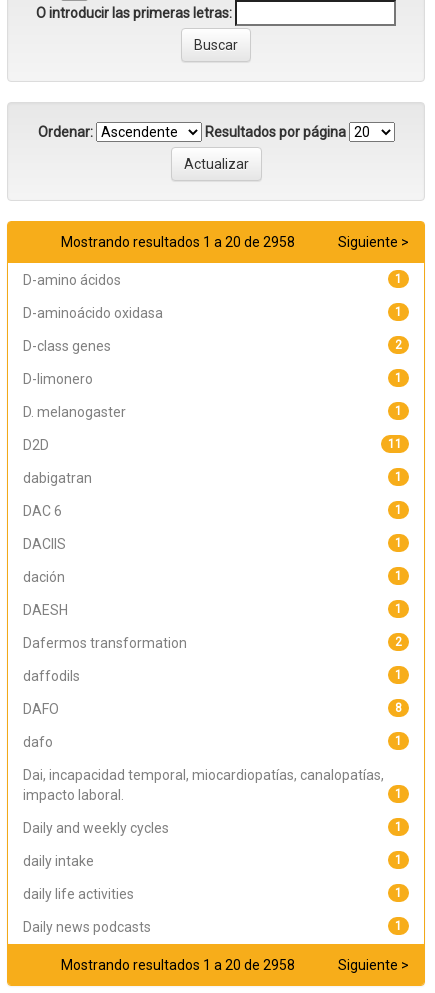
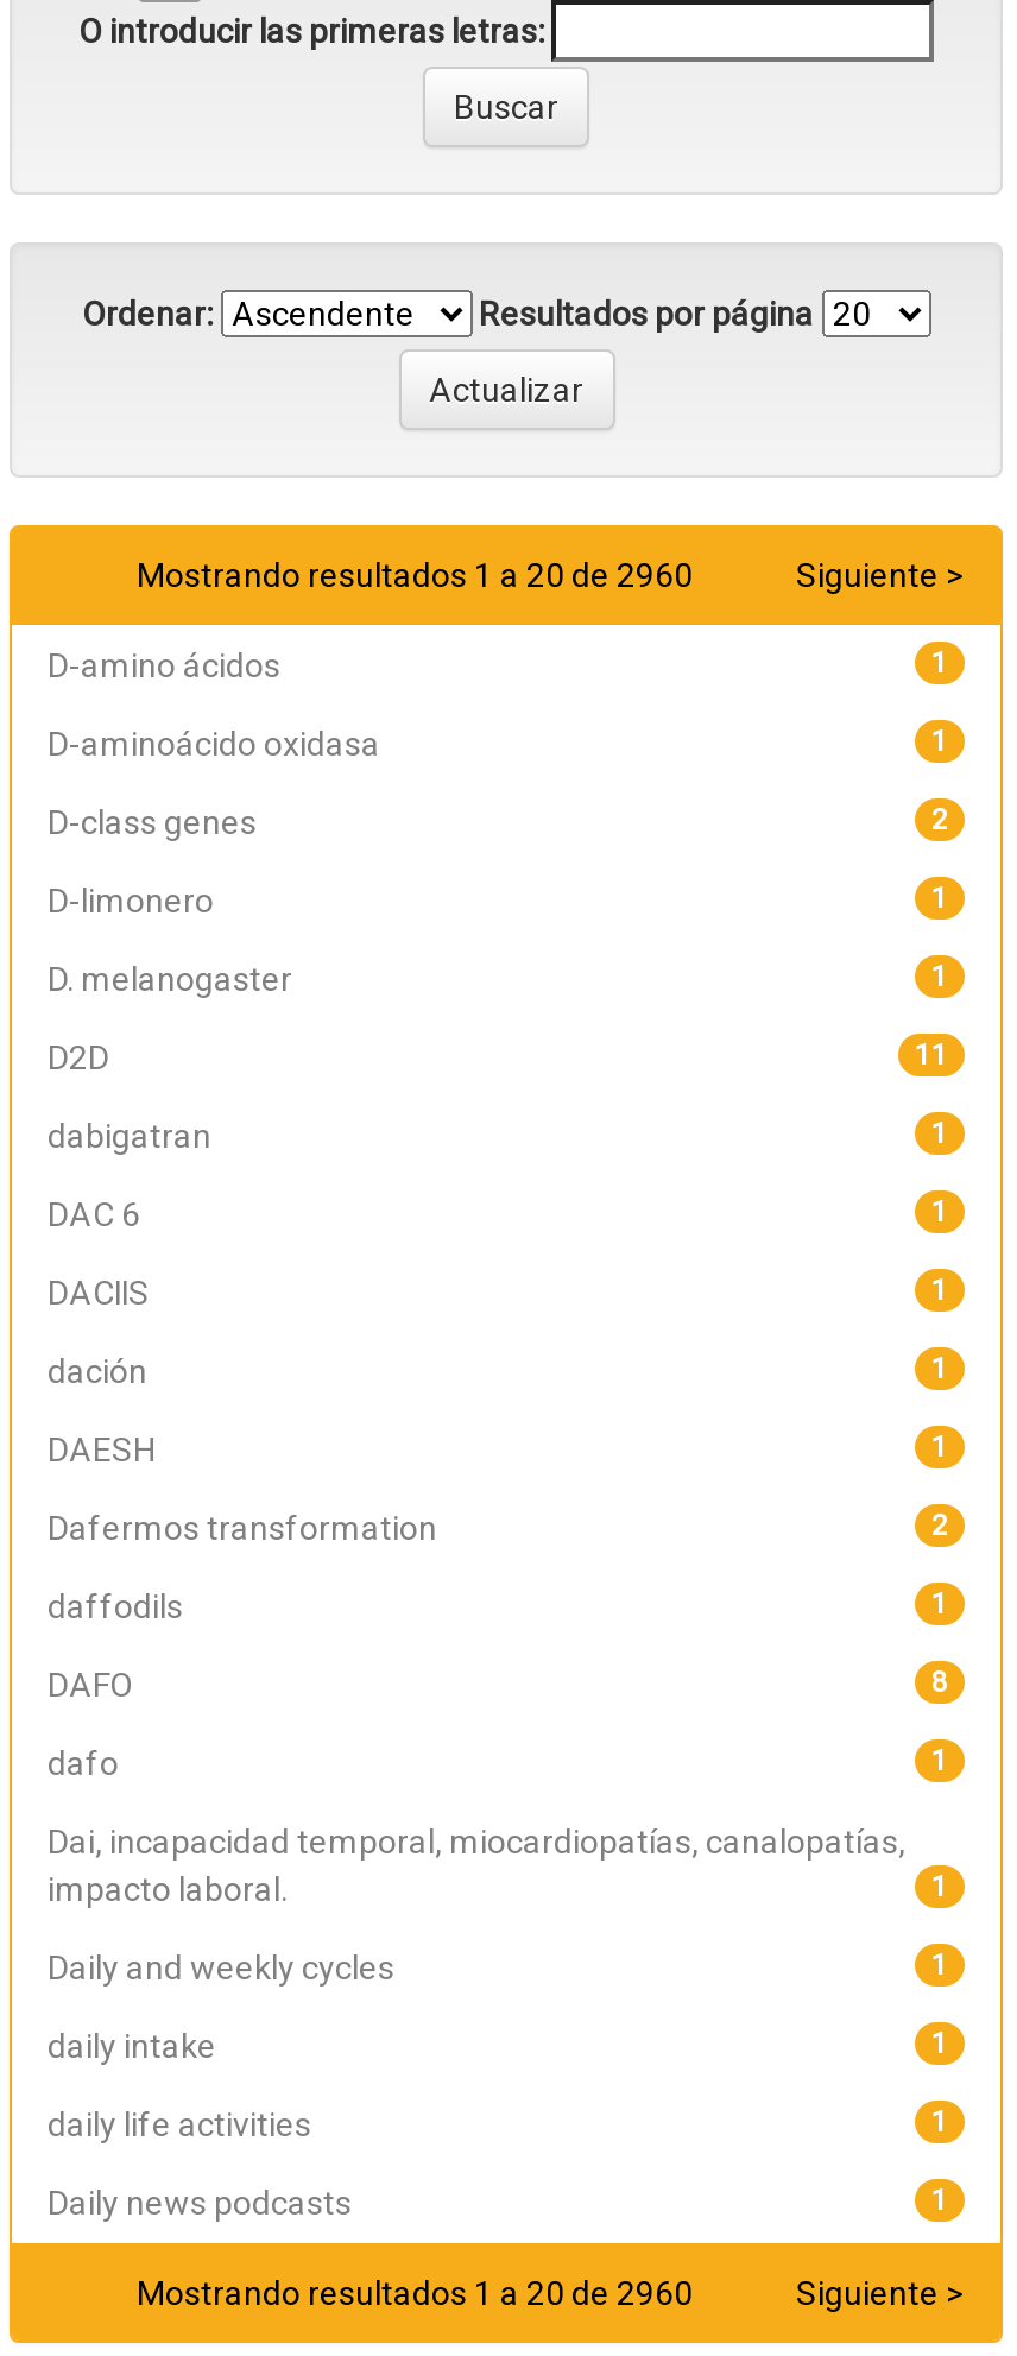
[60,234,300,250] Mostrando resultados 1 a 20 de 2958 -> [137,556,707,594] Mostrando resultados 1 a 20 de 2960
[60,957,300,973] Mostrando resultados 1 a 20 de 2958 -> [137,2274,707,2312] Mostrando resultados 1 a 20 de 2960

